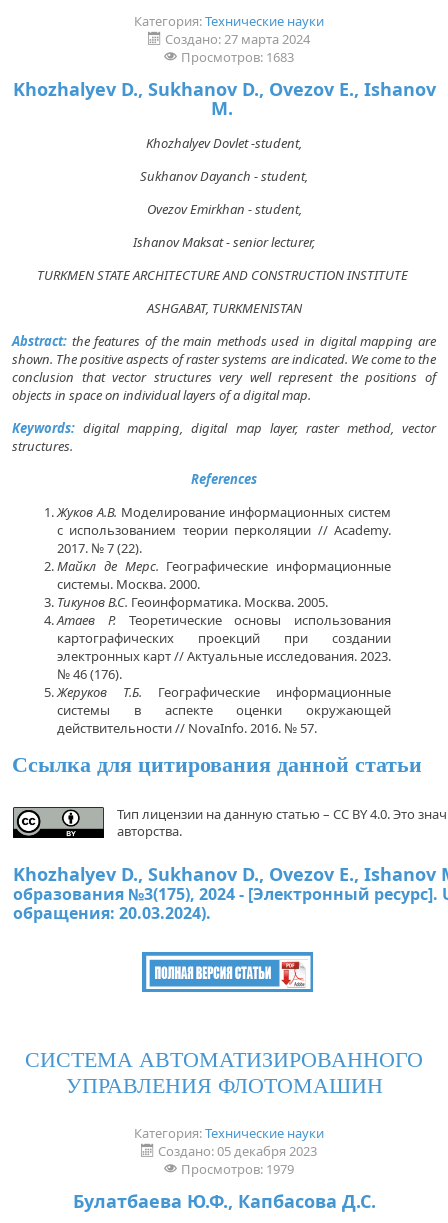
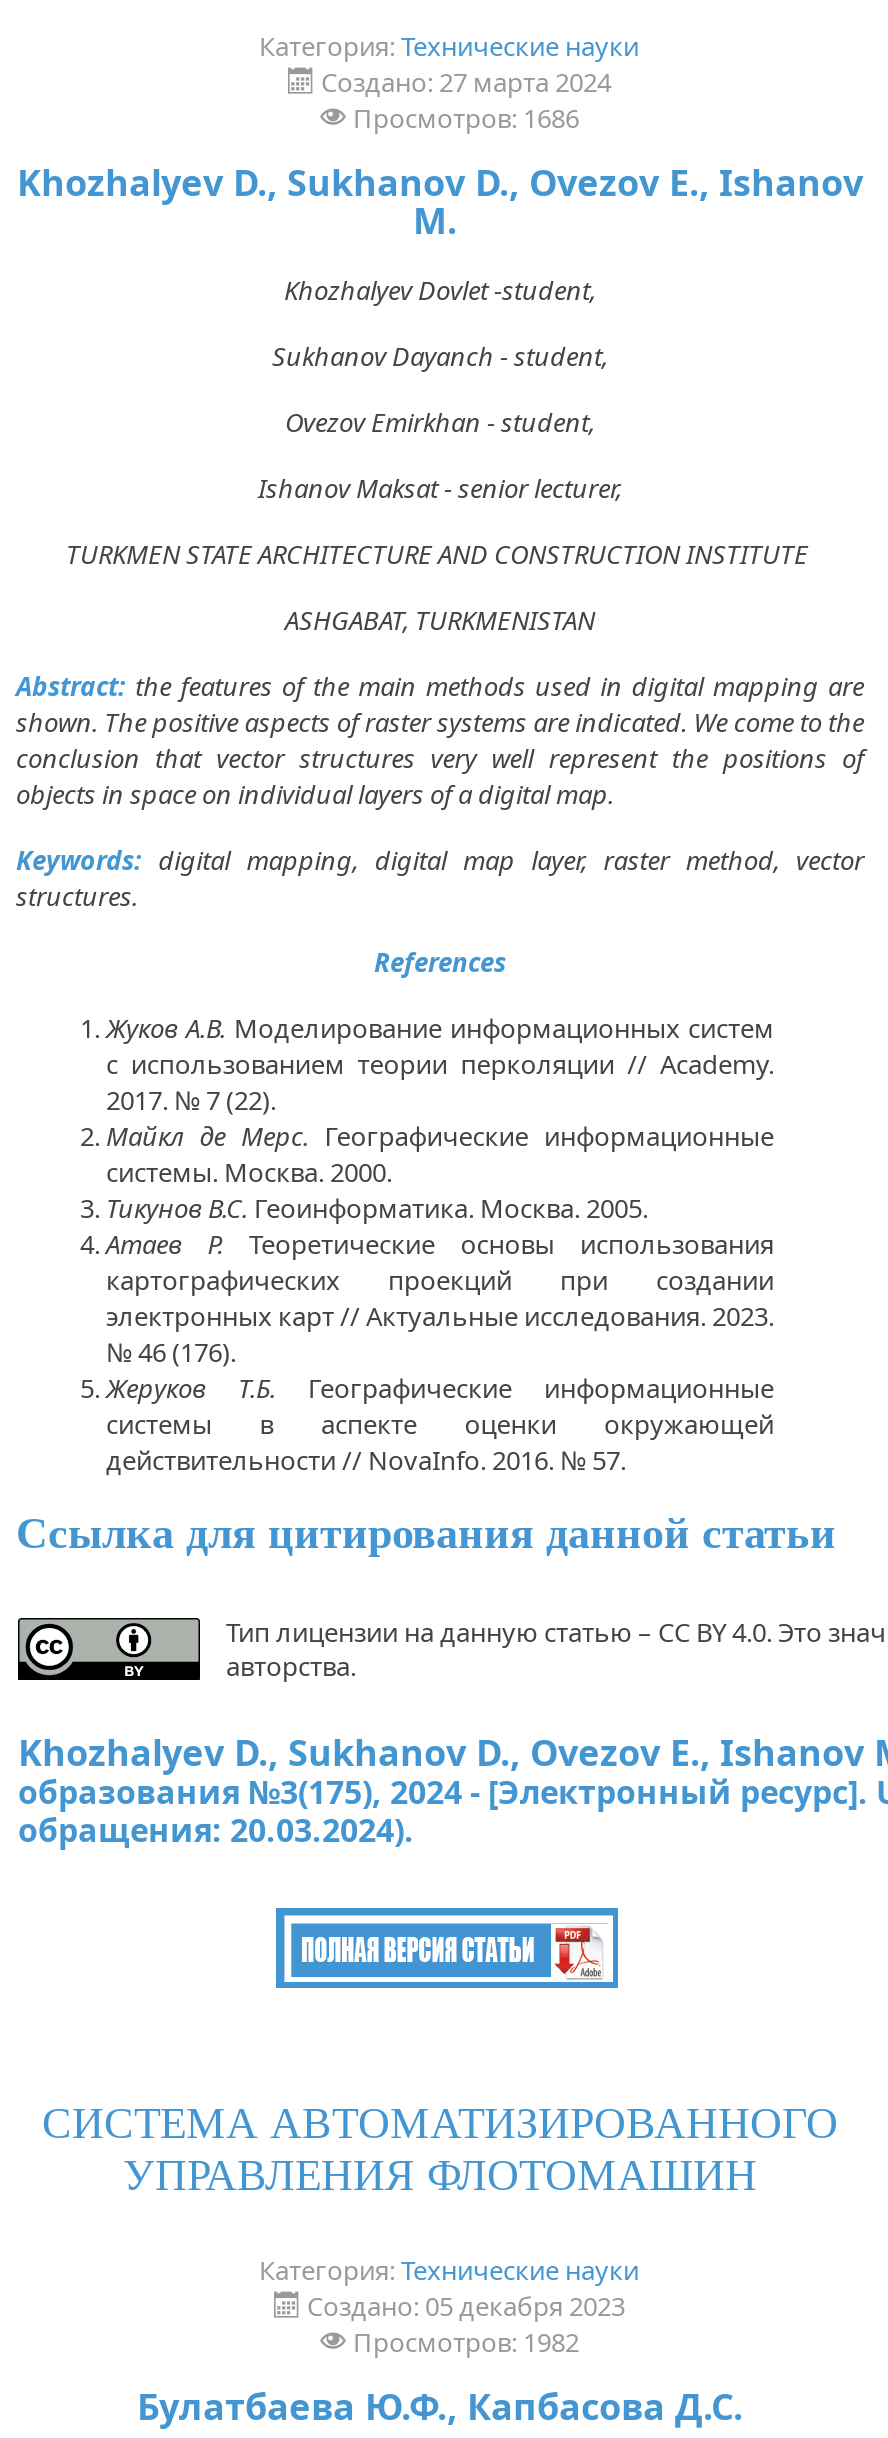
[180,48,293,66] Просмотров: 1683 -> [353,99,579,135] Просмотров: 1686
[180,1160,293,1178] Просмотров: 1979 -> [353,2323,579,2359] Просмотров: 1982

